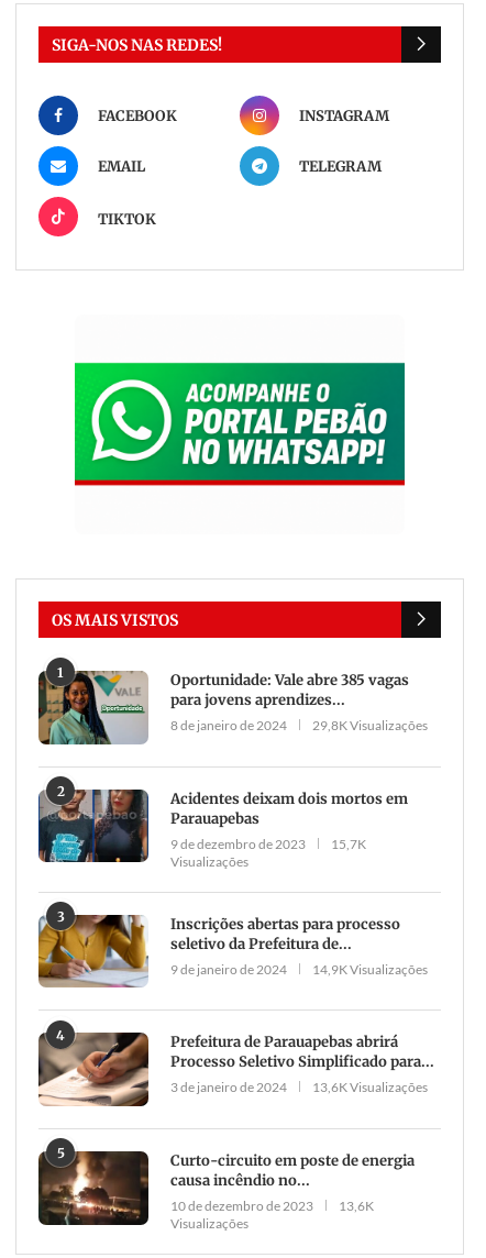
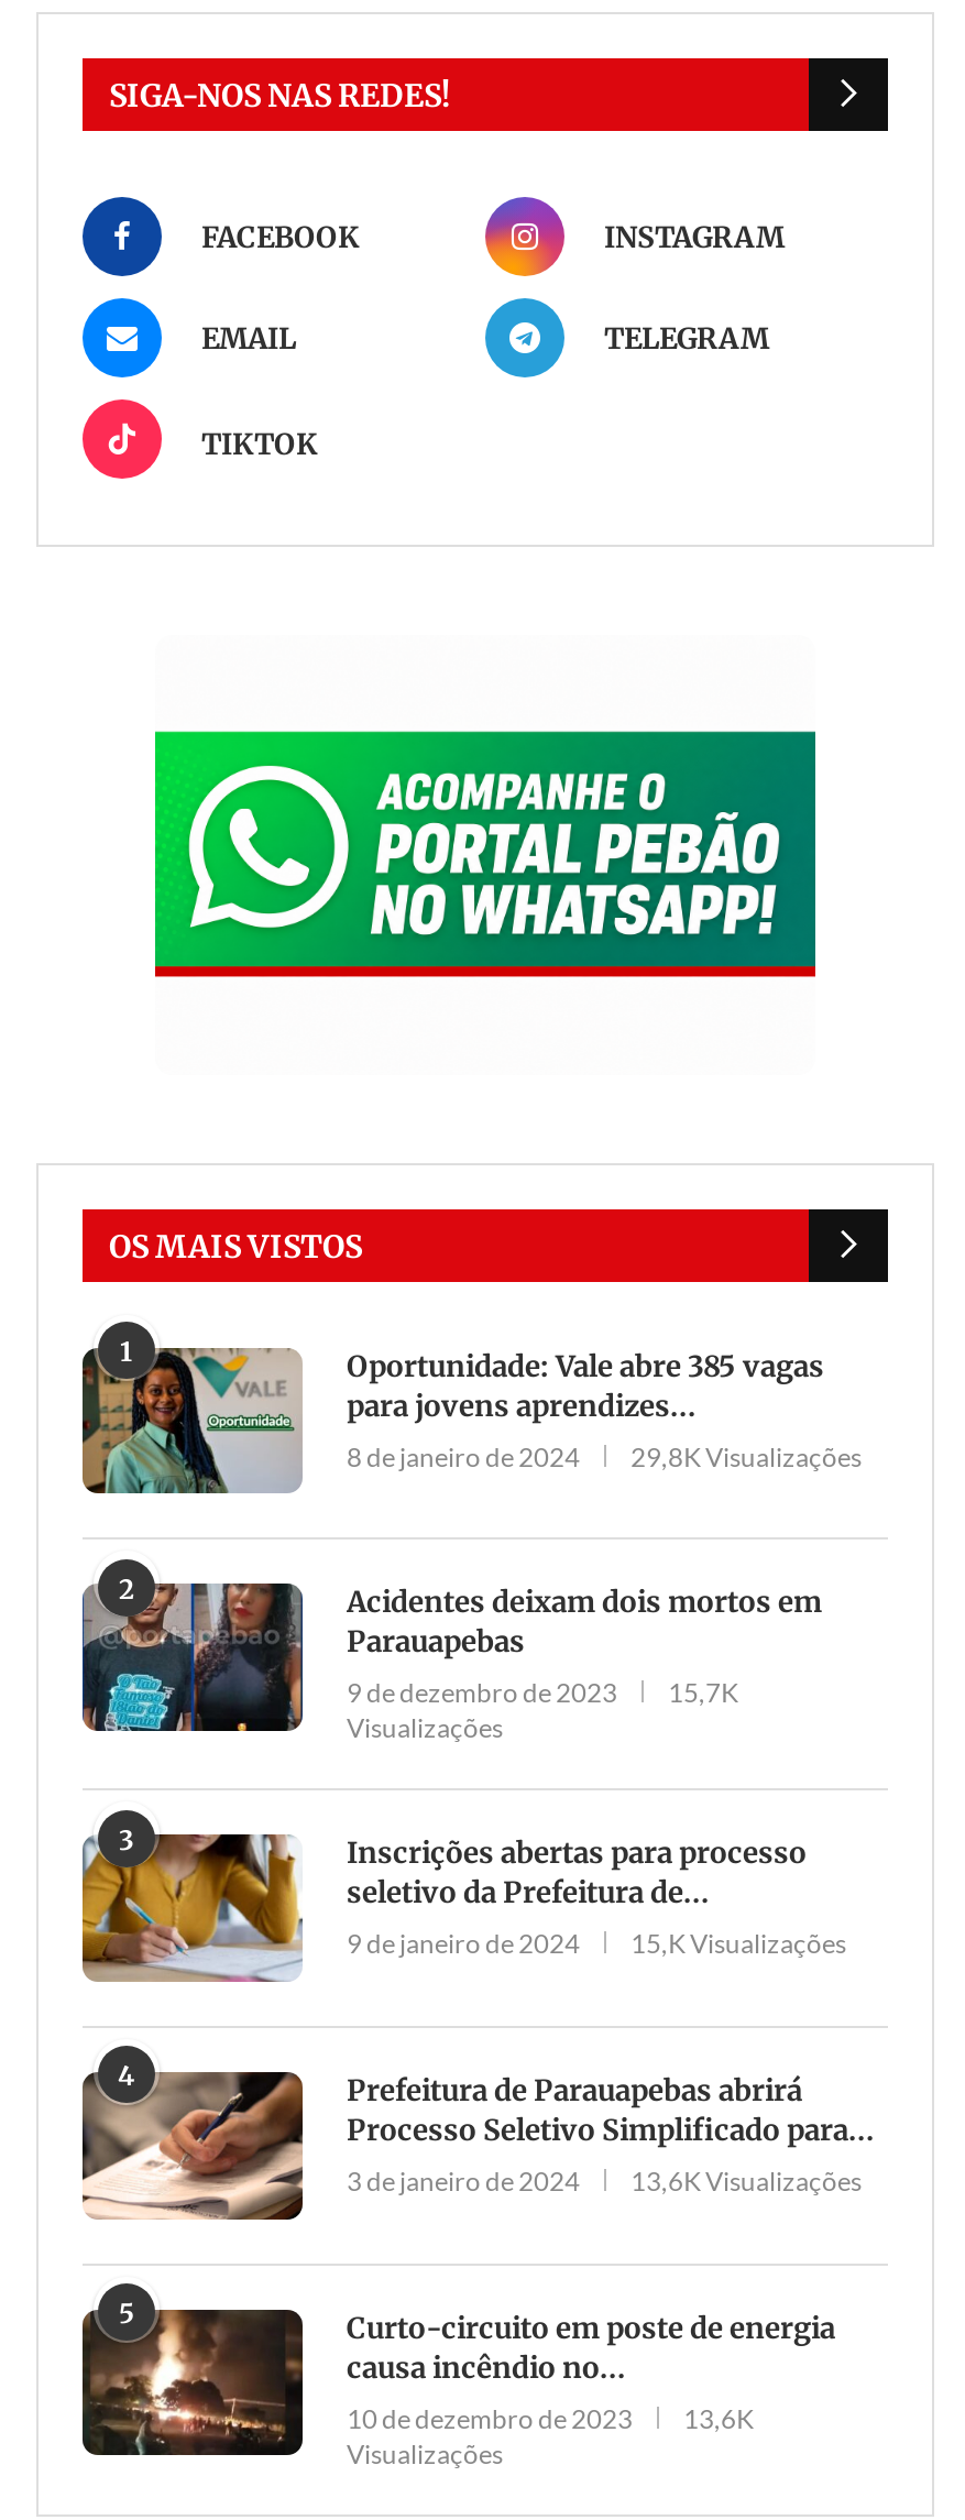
[312,961,428,977] 14,9K Visualizações -> [630,1927,846,1960] 15,K Visualizações

